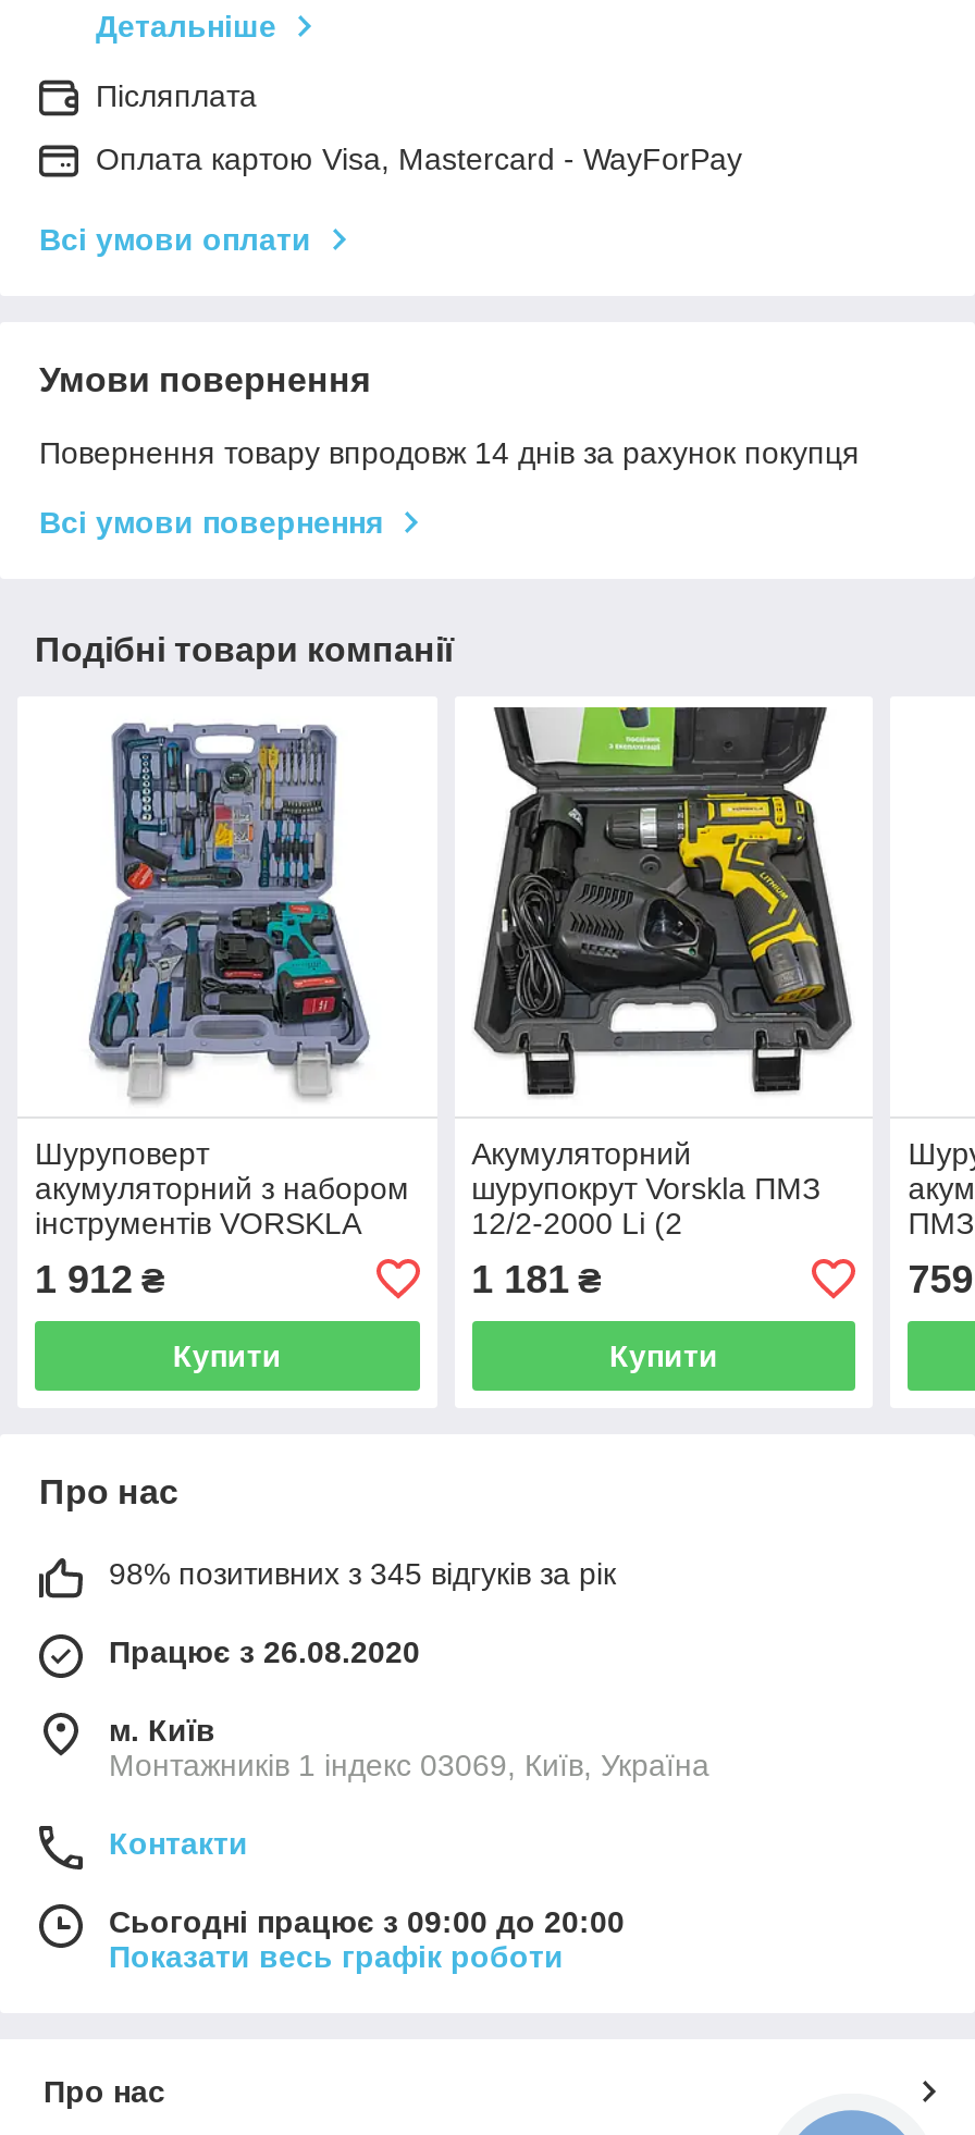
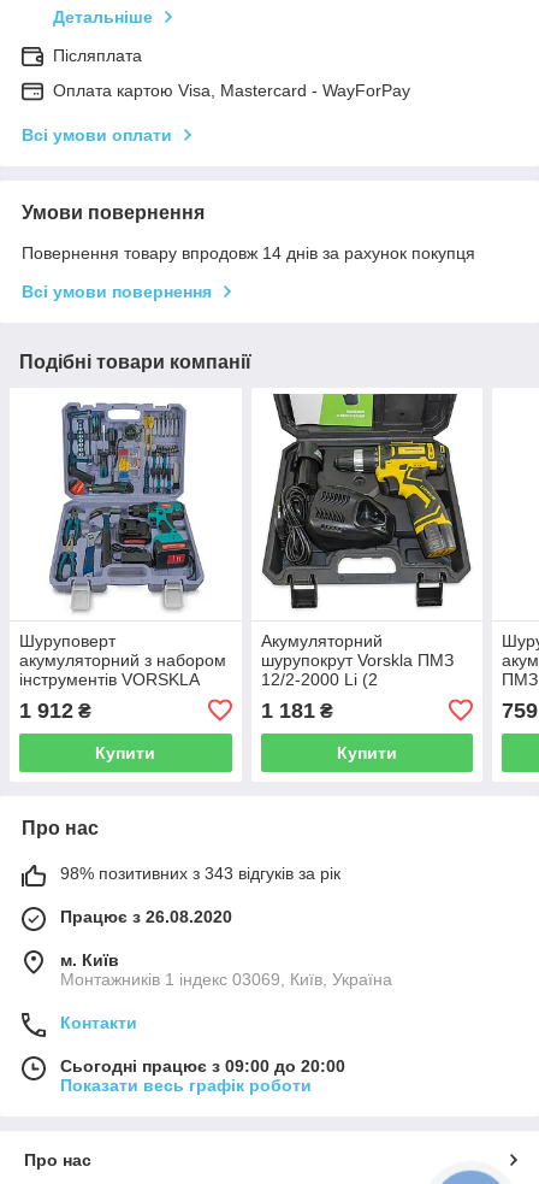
[109,1556,616,1590] 98% позитивних з 345 відгуків за рік -> [60,863,340,883] 98% позитивних з 343 відгуків за рік

